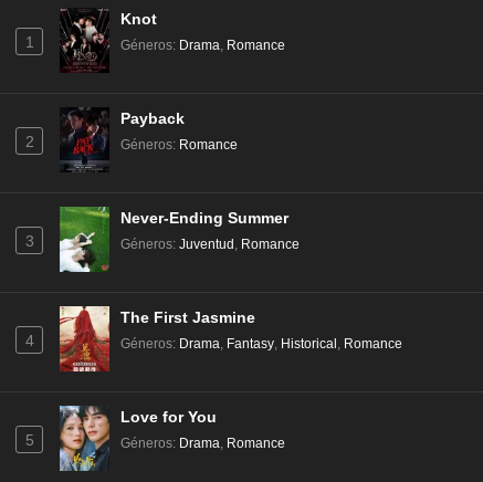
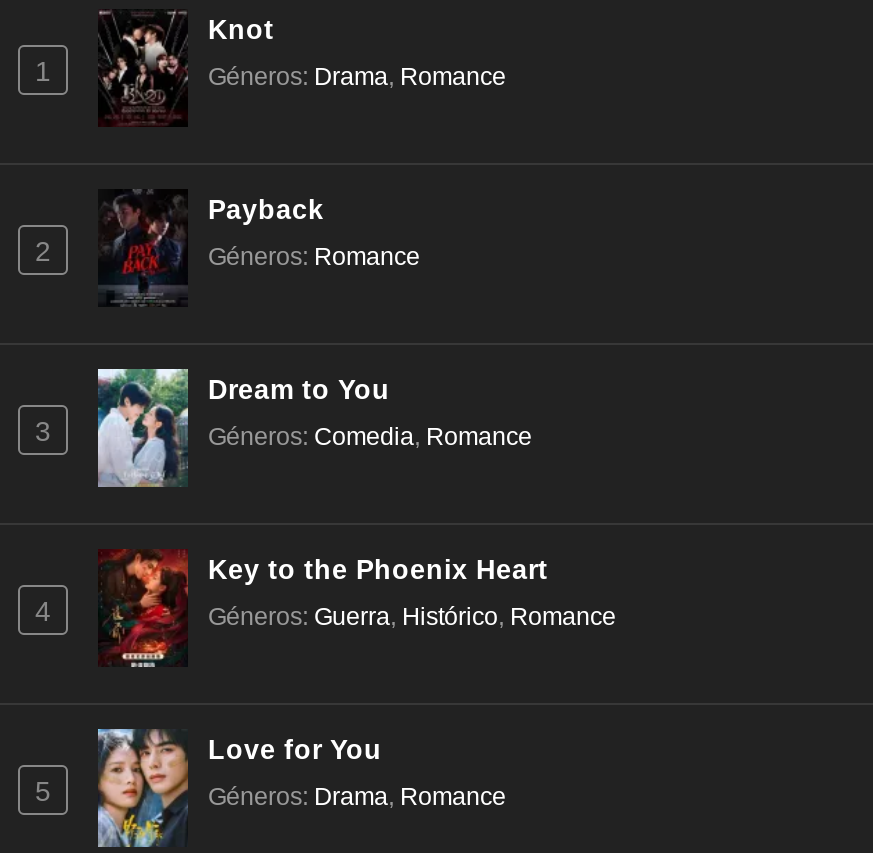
[59,206,288,273] [image] | Never-Ending Summer -> [96,367,390,489] [image] | Dream to You
[120,236,300,252] Géneros: Juventud, Romance -> [208,423,532,451] Géneros: Comedia, Romance
[59,305,255,373] [image] | The First Jasmine -> [98,549,548,669] [image] | Key to the Phoenix Heart
[120,336,402,351] Géneros: Drama, Fantasy, Historical, Romance -> [208,603,616,631] Géneros: Guerra, Histórico, Romance

